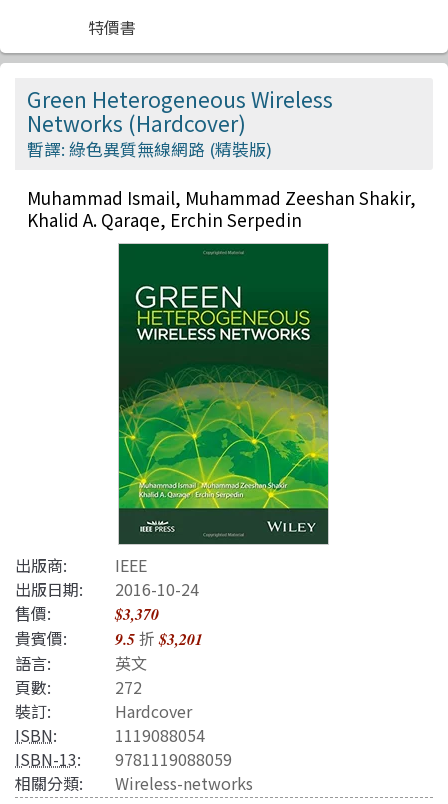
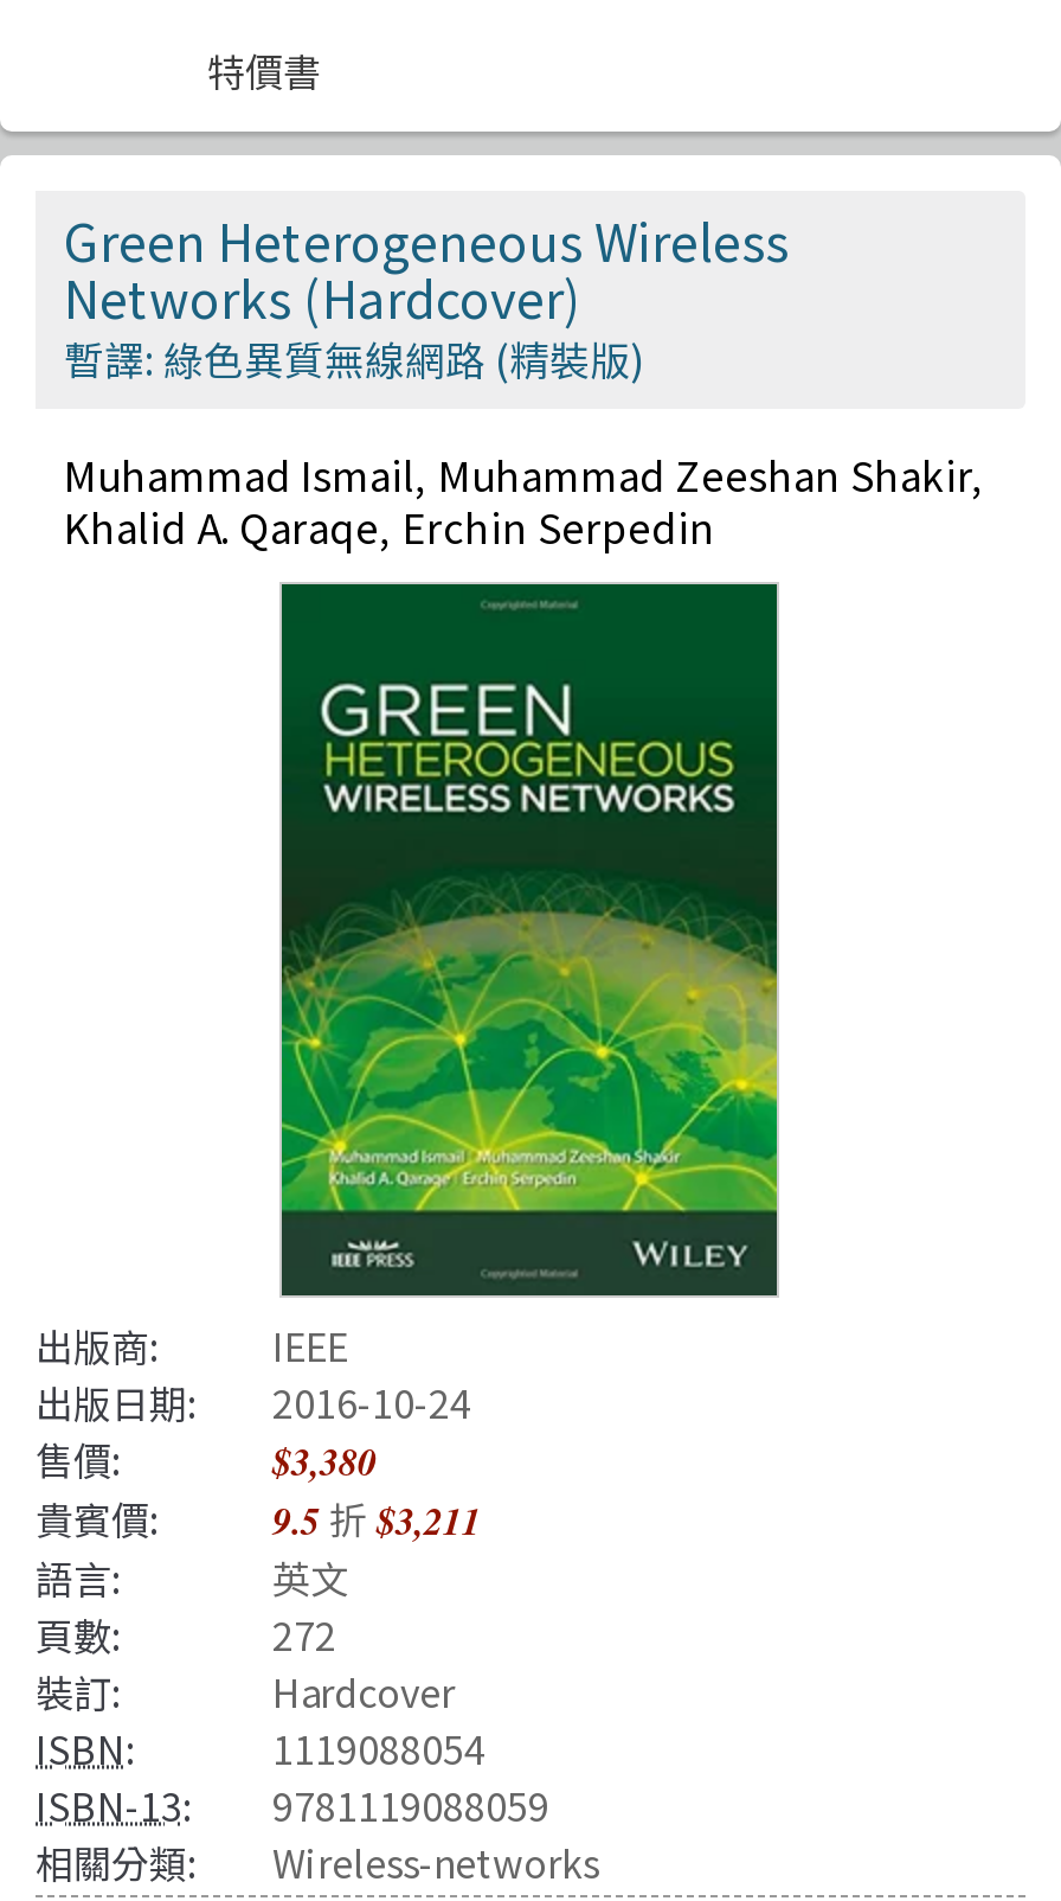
[115,603,159,625] $3,370 -> [272,1435,377,1487] $3,380
[15,626,203,650] 貴賓價: 9.5折$3,201 -> [36,1490,481,1547] 貴賓價: 9.5折$3,211

